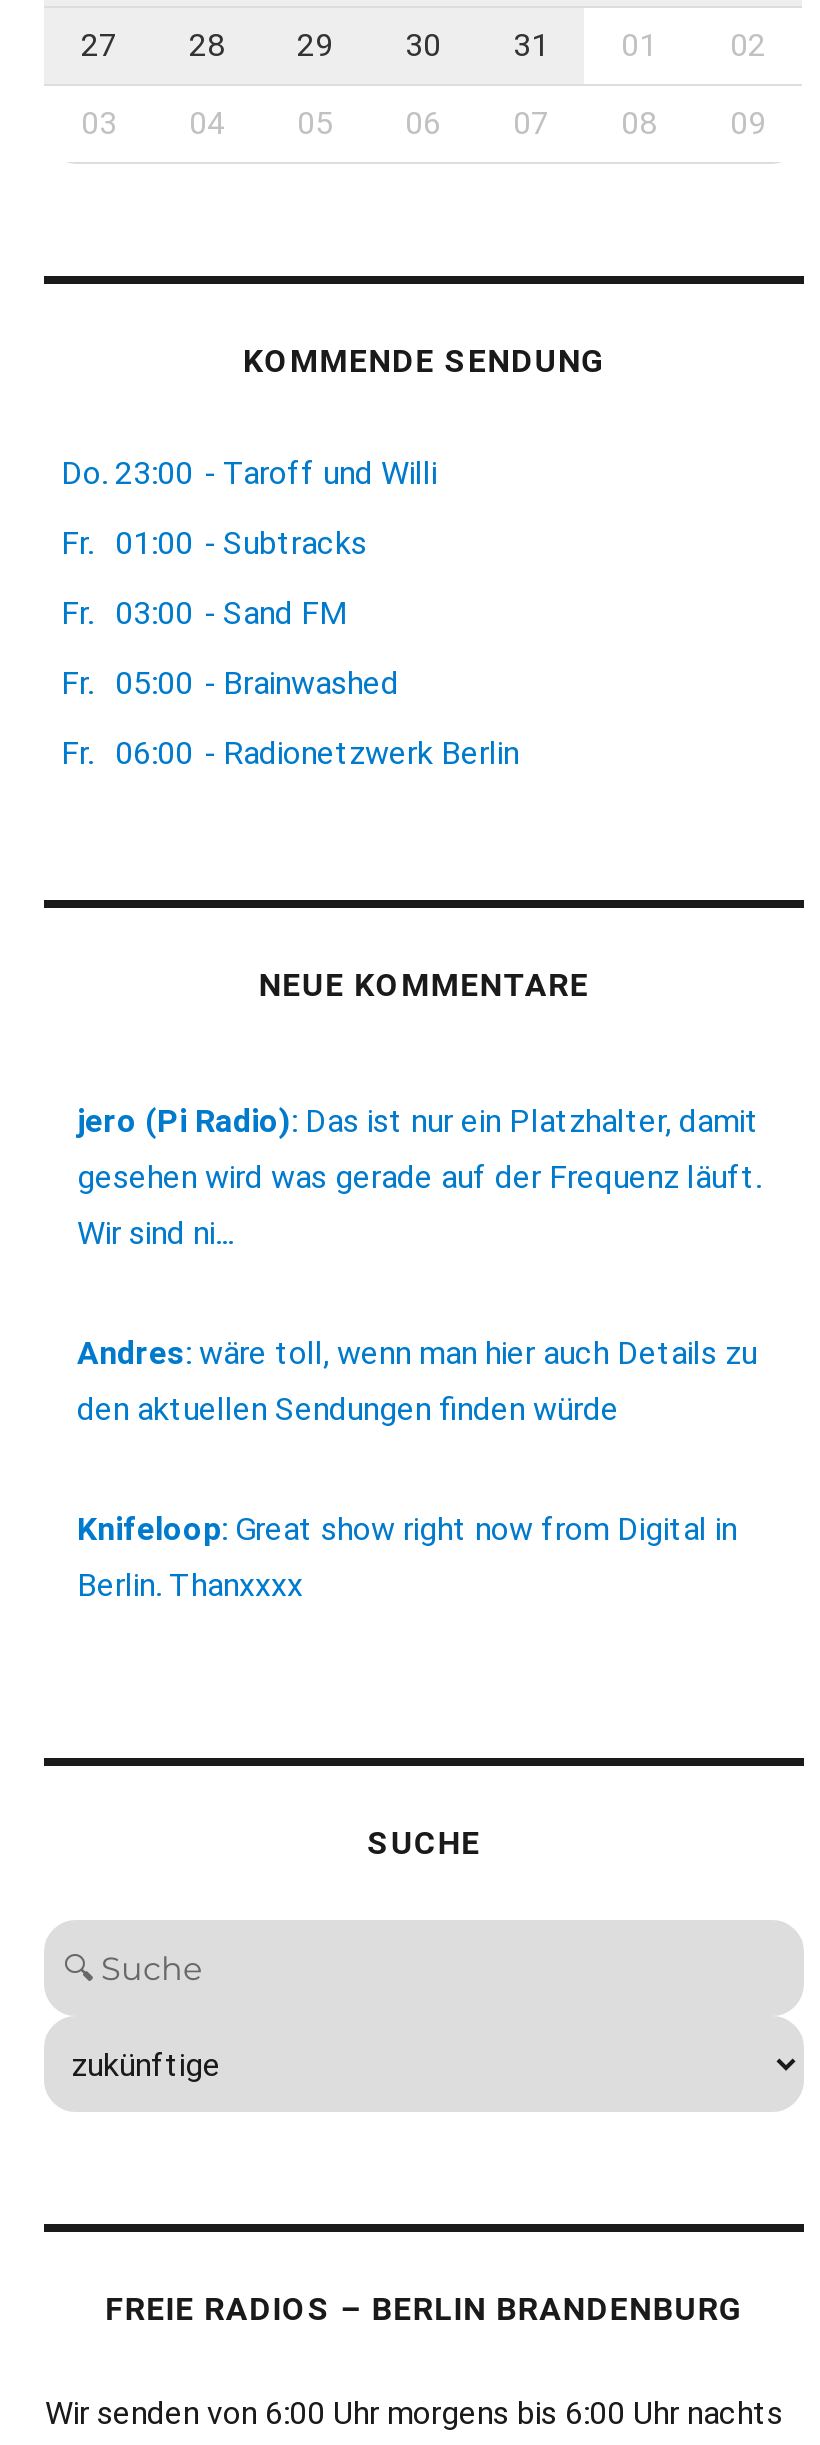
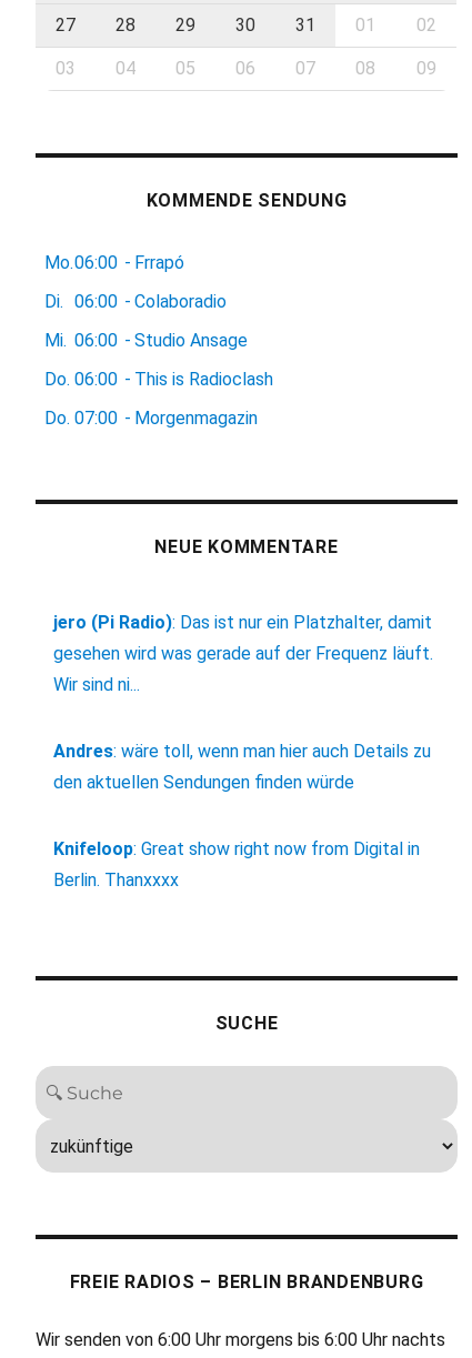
[61,454,437,492] Do. 23:00 - Taroff und Willi -> [45,252,185,273] Mo.06:00 - Frrapó
[61,524,367,562] Fr. 01:00 - Subtracks -> [45,291,227,312] Di. 06:00 - Colaboradio
[61,594,347,632] Fr. 03:00 - Sand FM -> [45,330,248,351] Mi. 06:00 - Studio Ansage
[61,664,399,702] Fr. 05:00 - Brainwashed -> [45,369,274,390] Do. 06:00 - This is Radioclash
[61,734,519,772] Fr. 06:00 - Radionetzwerk Berlin -> [45,408,258,429] Do. 07:00 - Morgenmagazin

